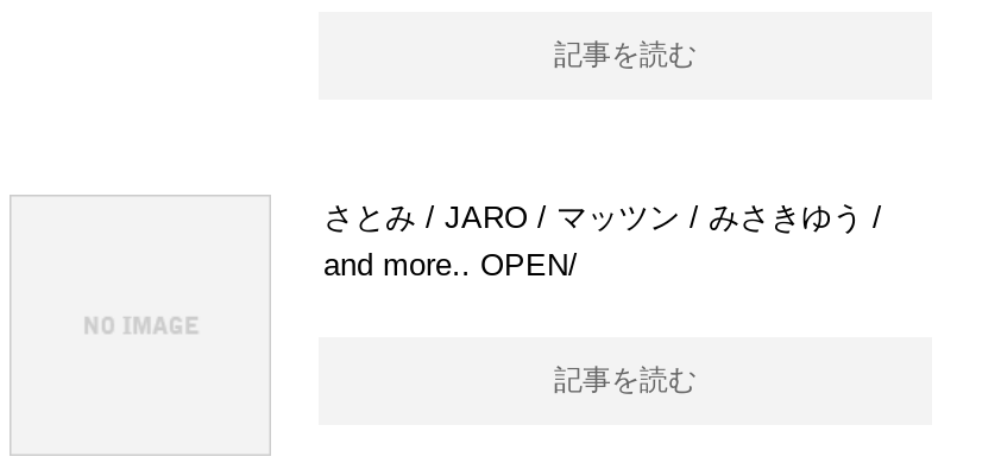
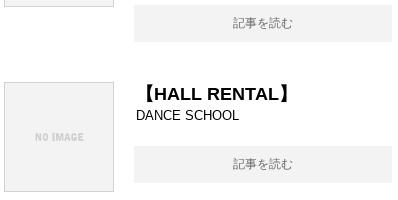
[323,200,882,283] さとみ / JARO / マッツン / みさきゆう / | and more.. OPEN/ -> [136,84,297,123] 【HALL RENTAL】 | DANCE SCHOOL

